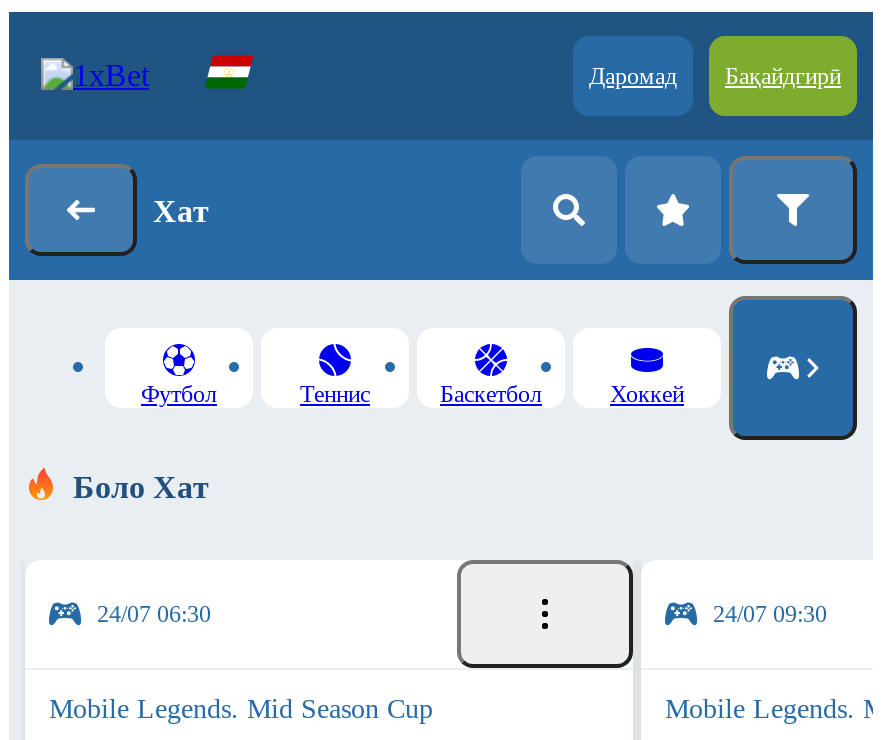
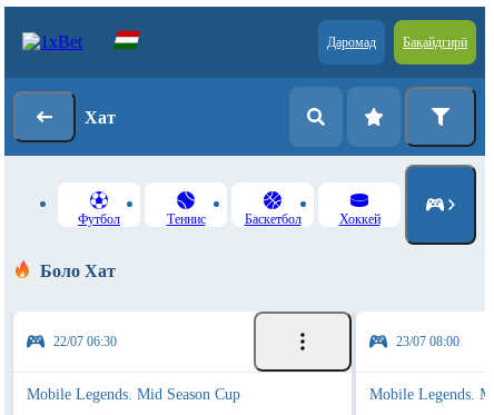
[97,600,211,628] 24/07 06:30 -> [53,334,117,349] 22/07 06:30
[713,600,827,628] 24/07 09:30 -> [396,334,460,349] 23/07 08:00

